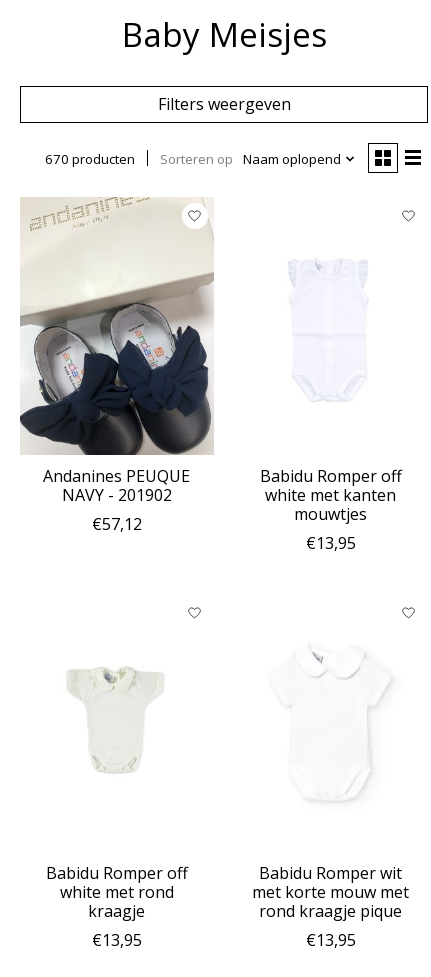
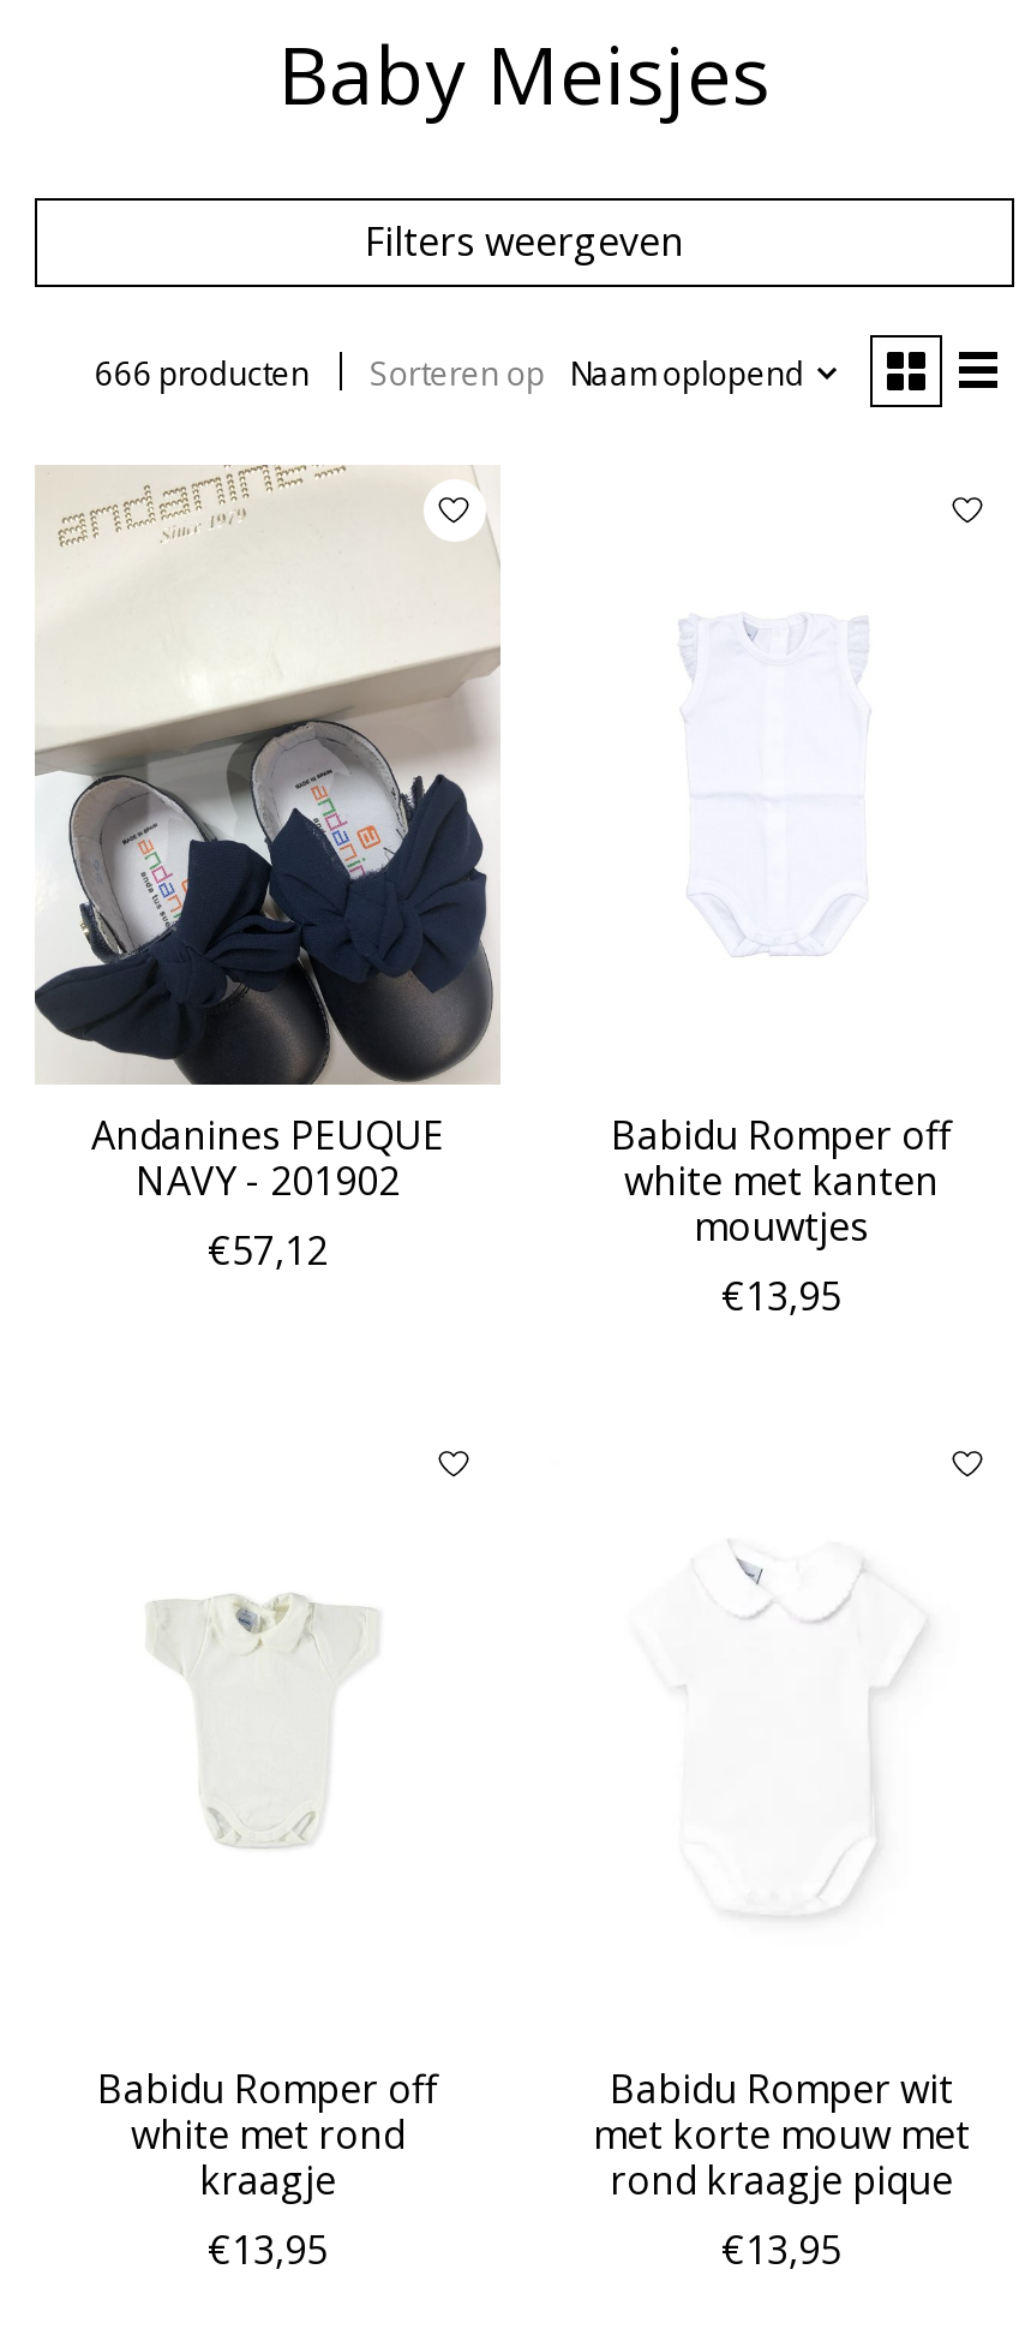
[45,150,341,168] 670 producten Sorteren op Naam oplopend -> [94,351,805,395] 666 producten Sorteren op Naam oplopend

